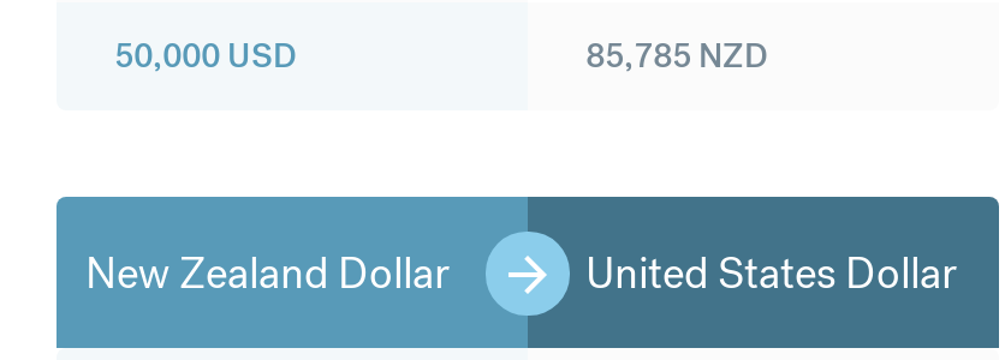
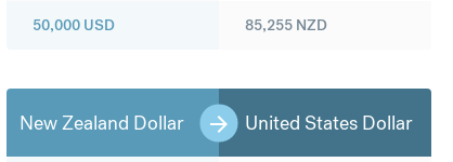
[585,34,768,77] 85,785 NZD -> [245,15,327,35] 85,255 NZD

